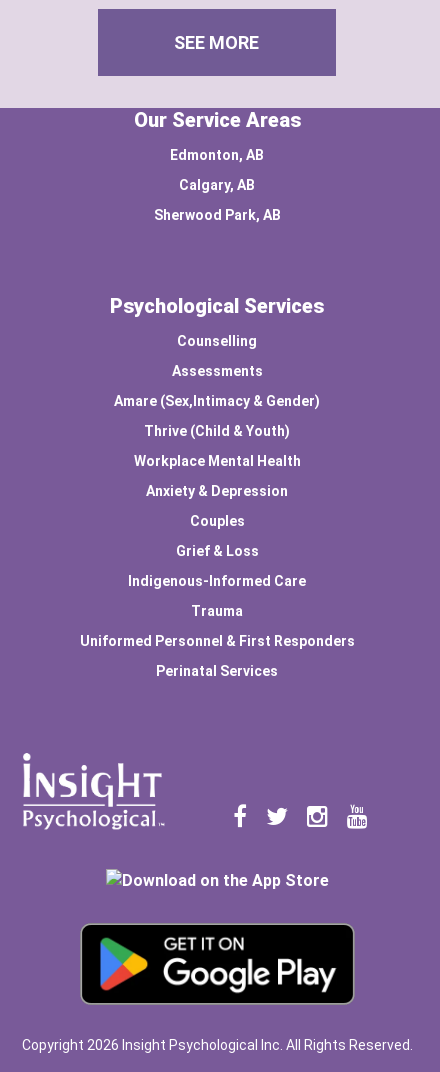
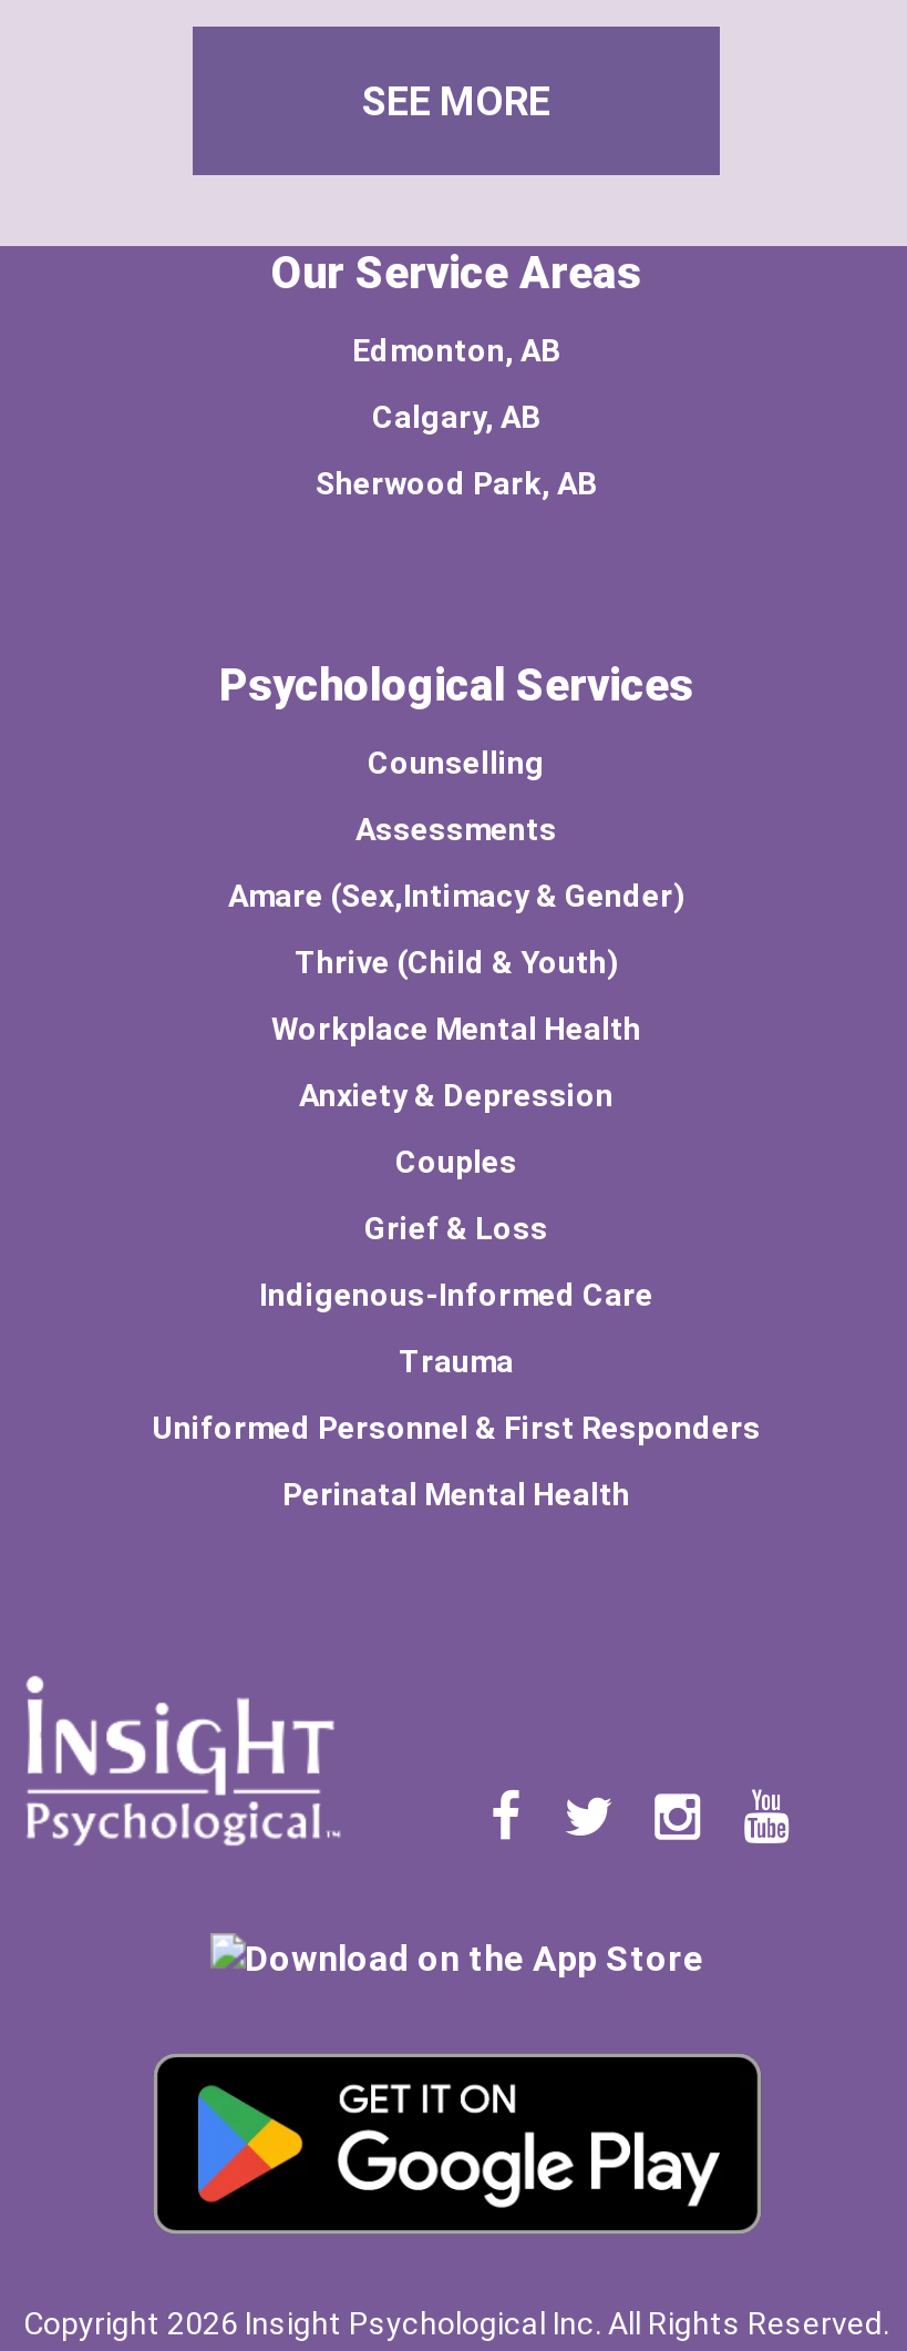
[156,663,278,679] Perinatal Services -> [282,1476,630,1512] Perinatal Mental Health

